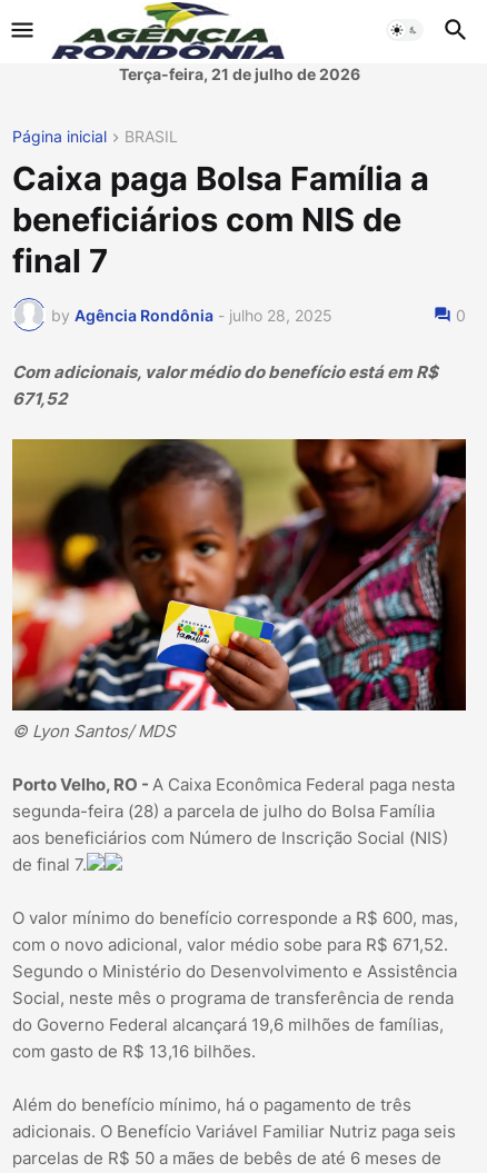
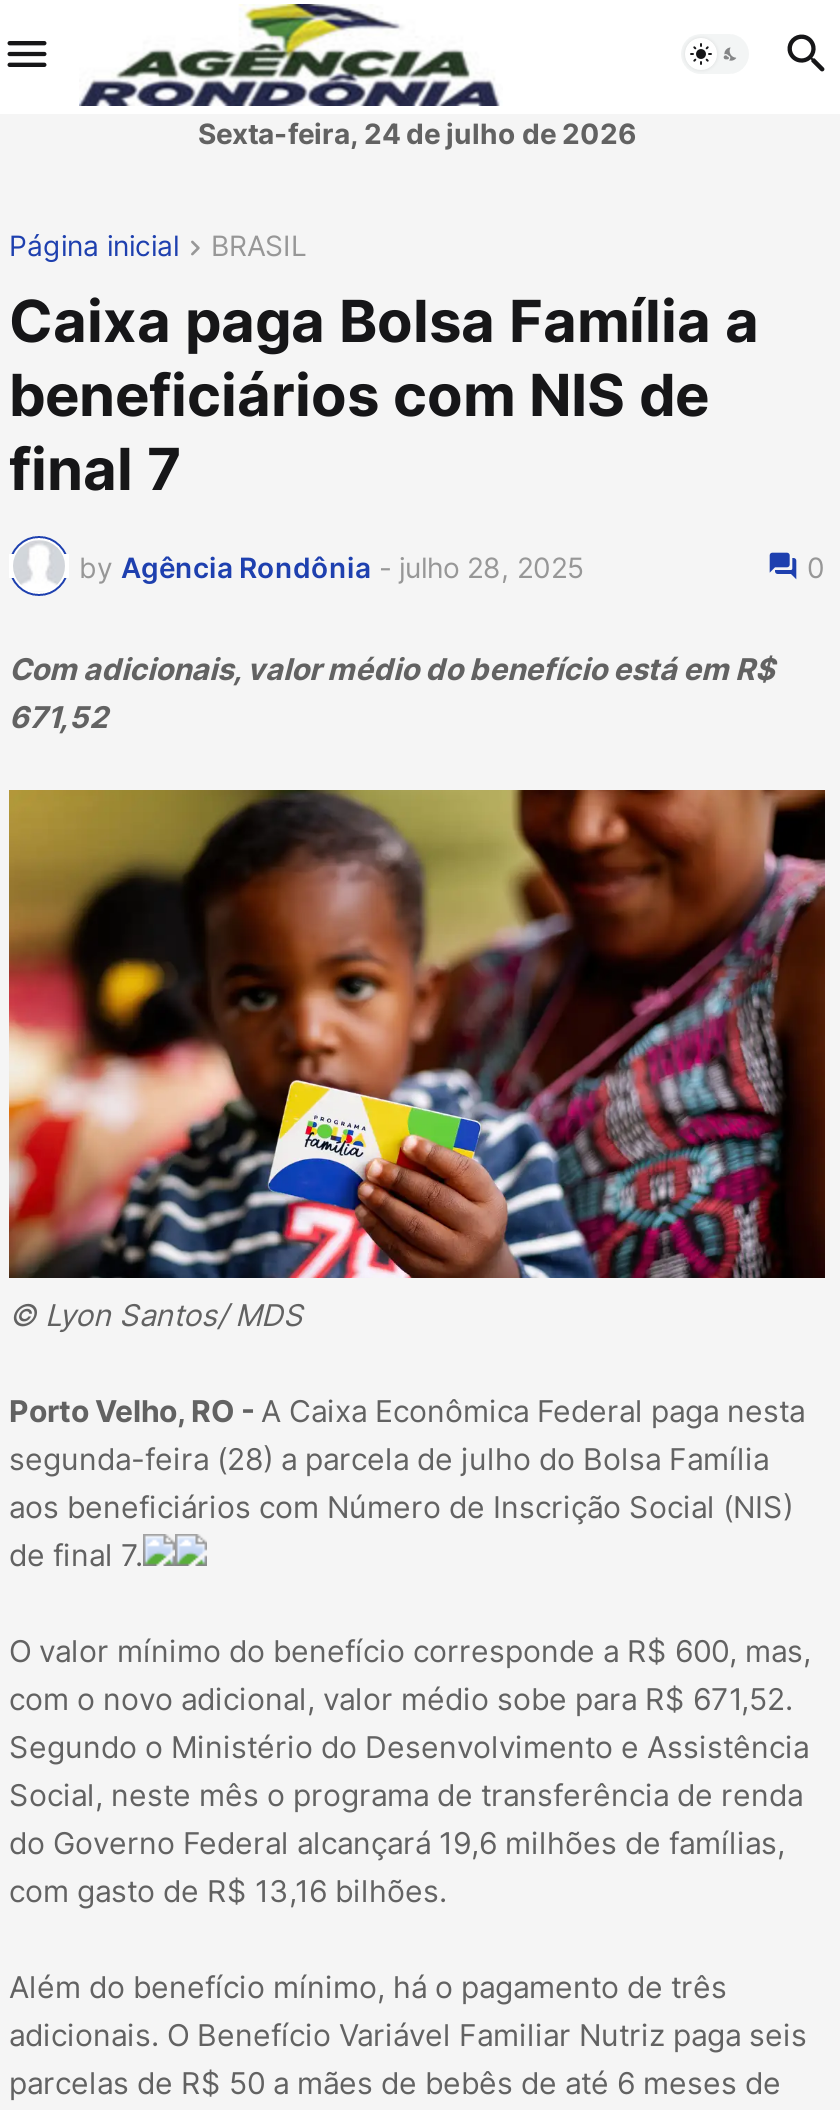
[118,64,360,83] Terça-feira, 21 de julho de 2026 -> [198,116,636,150] Sexta-feira, 24 de julho de 2026

